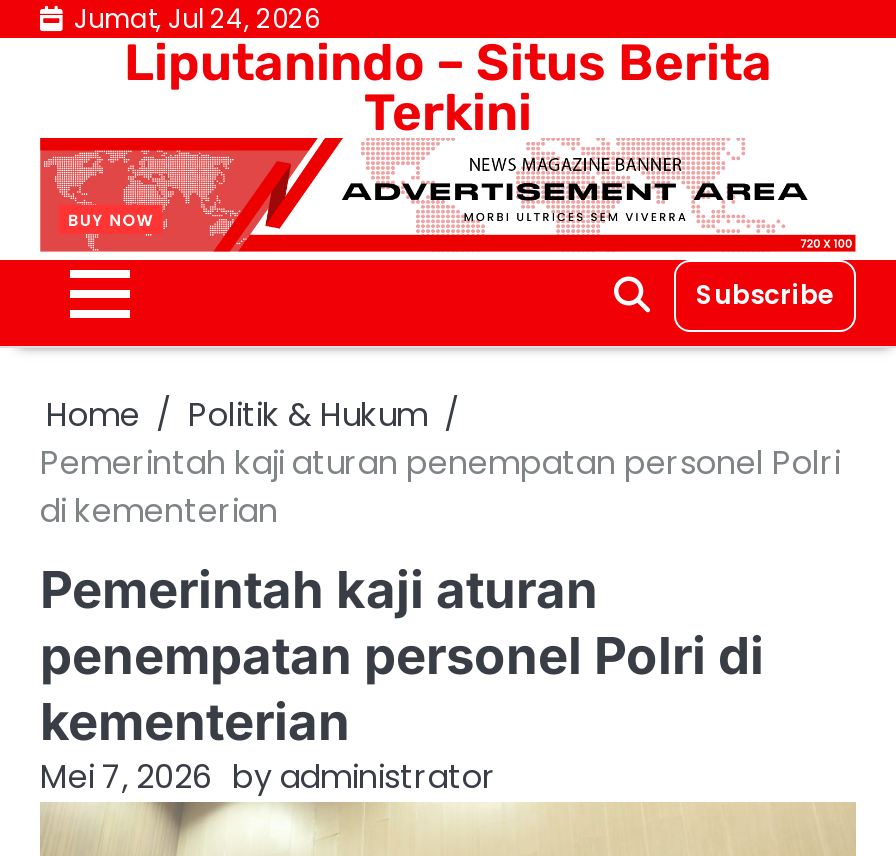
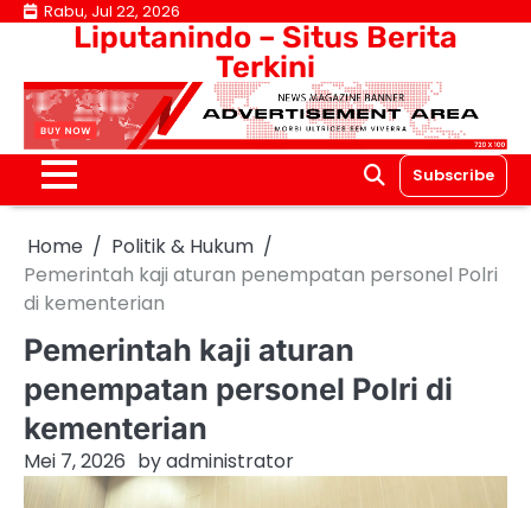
[74,0,320,38] Jumat, Jul 24, 2026 -> [44,0,180,23] Rabu, Jul 22, 2026

